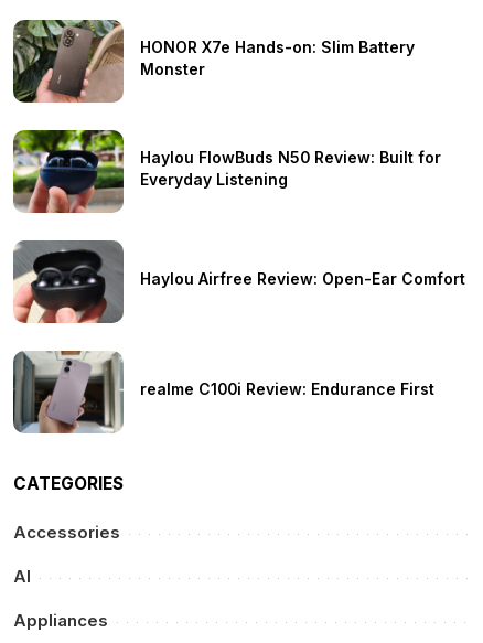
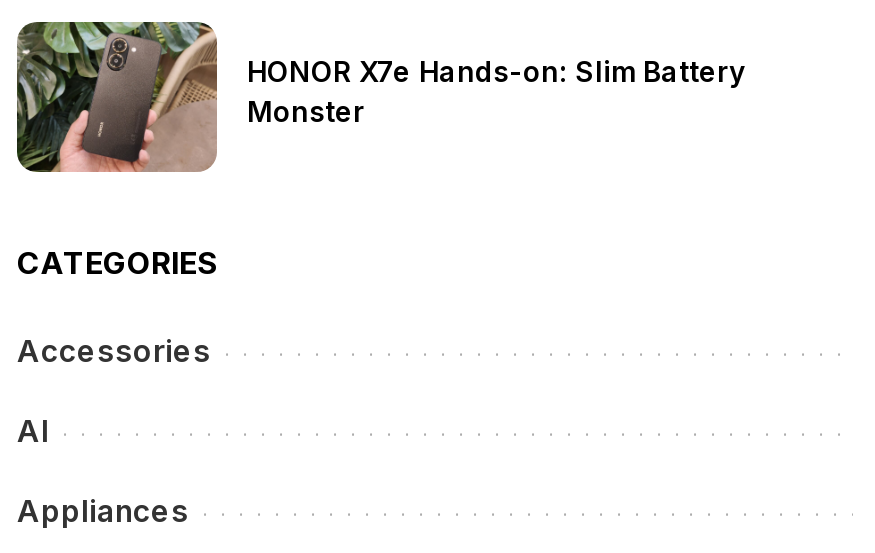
[12,129,441,214] [image] | Haylou FlowBuds N50 Review: Built for | Everyday Listening -> none
[12,239,465,324] [image] | Haylou Airfree Review: Open-Ear Comfort -> none
[13,350,434,433] [image] | realme C100i Review: Endurance First -> none

